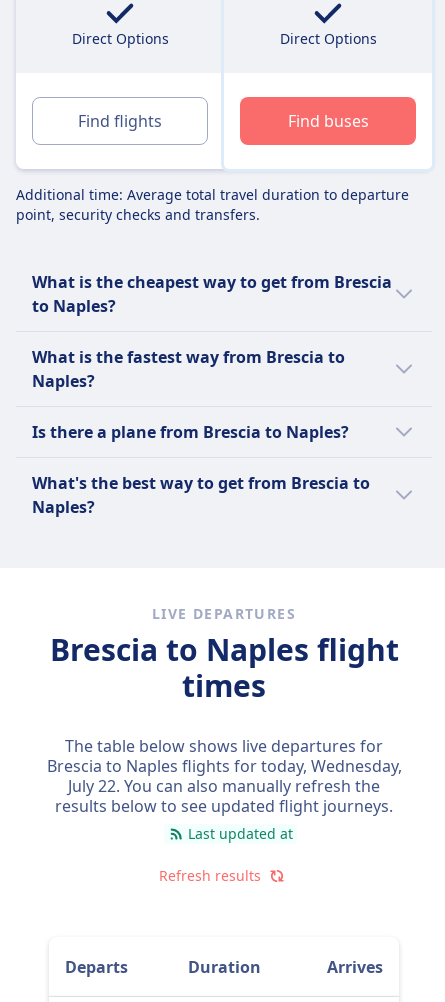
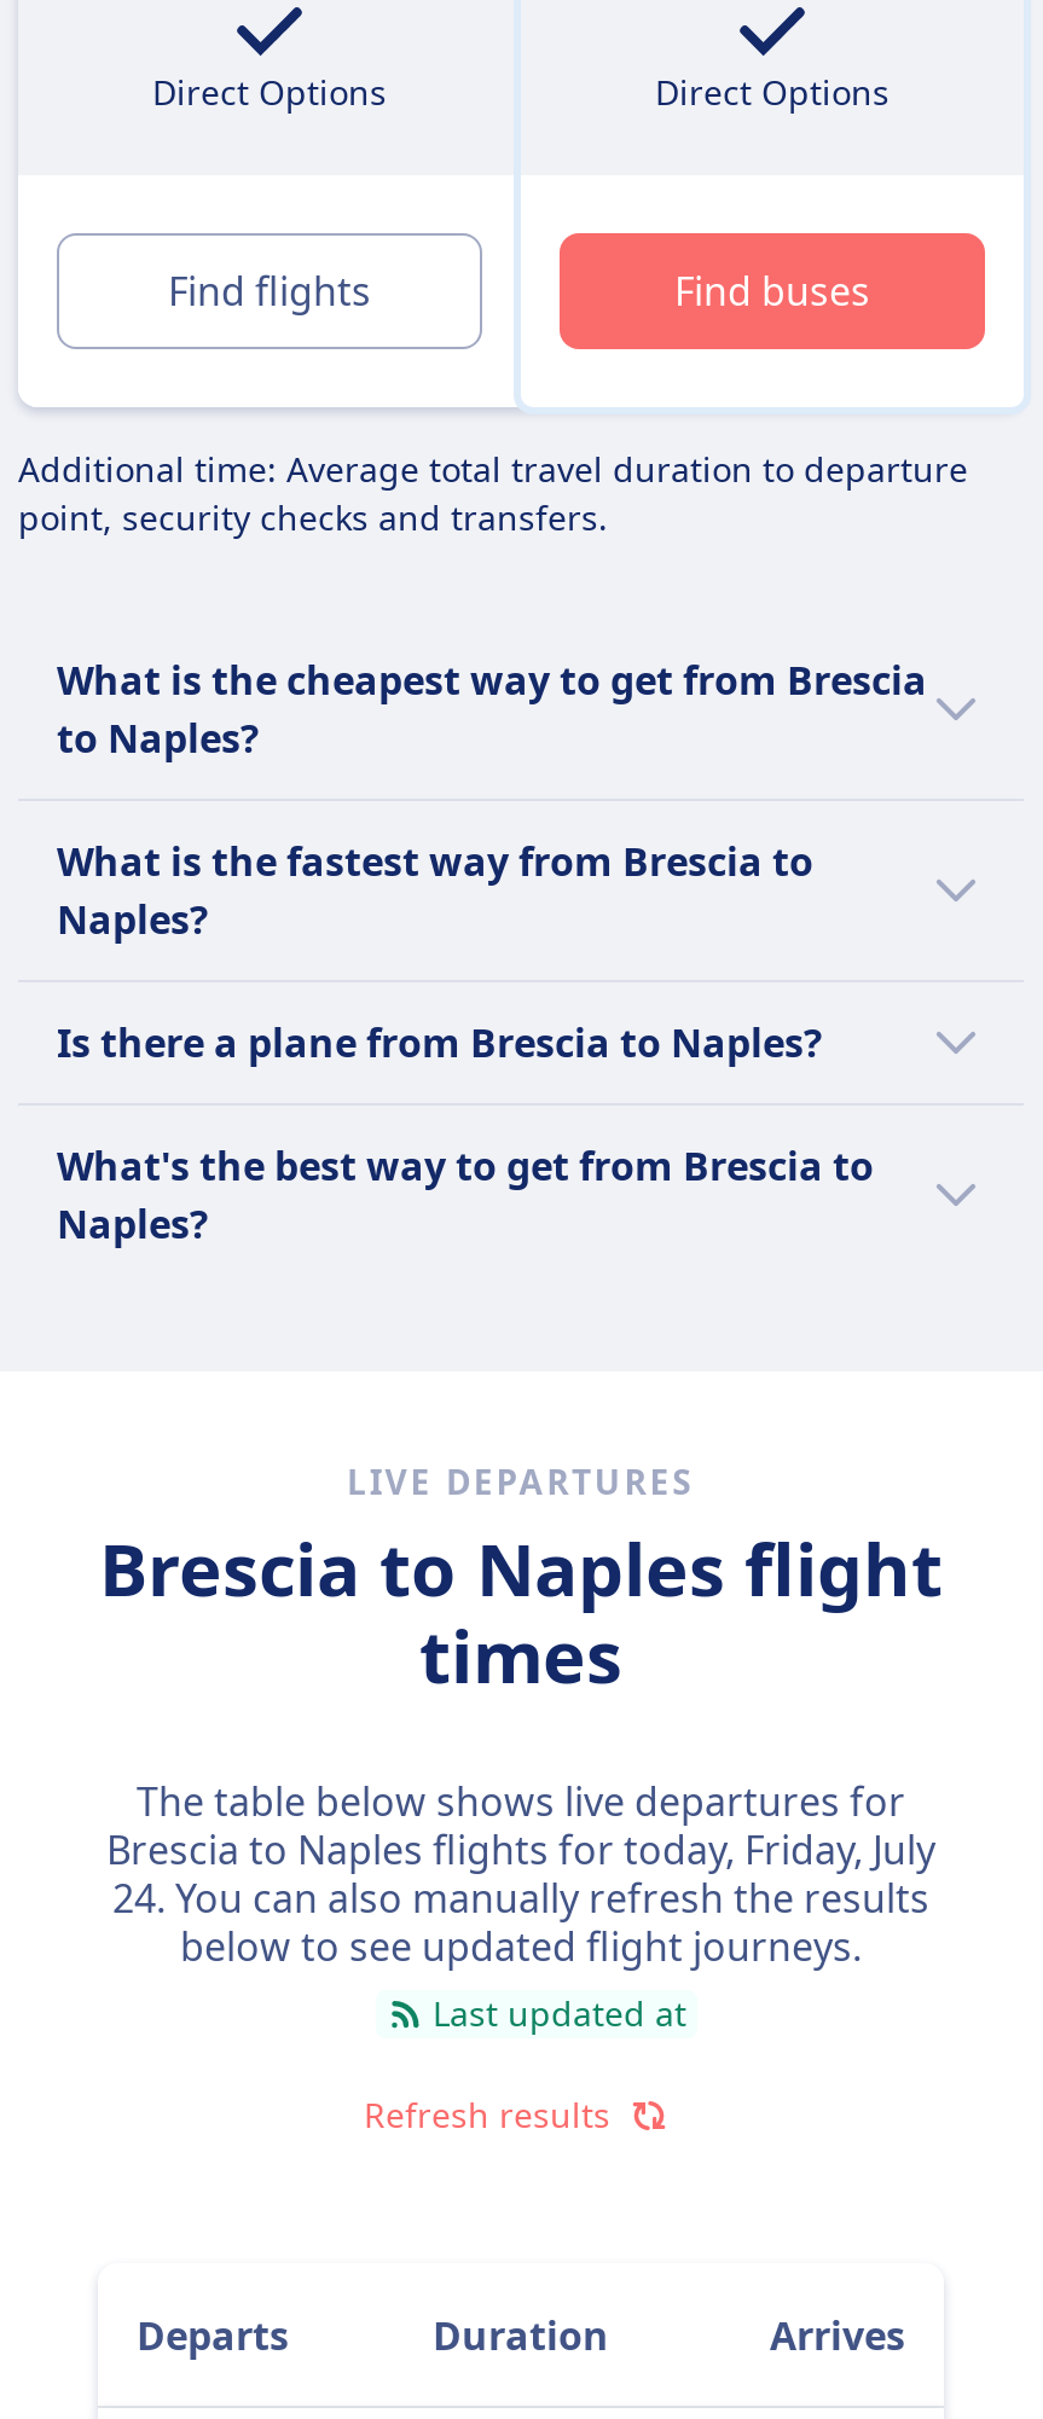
[46,755,401,817] Brescia to Naples flights for today, Wednesday, | July 22. You can also manually refresh the | results below to see updated flight journeys. -> [106,1823,935,1973] Brescia to Naples flights for today, Friday, July | 24. You can also manually refresh the results | below to see updated flight journeys.

